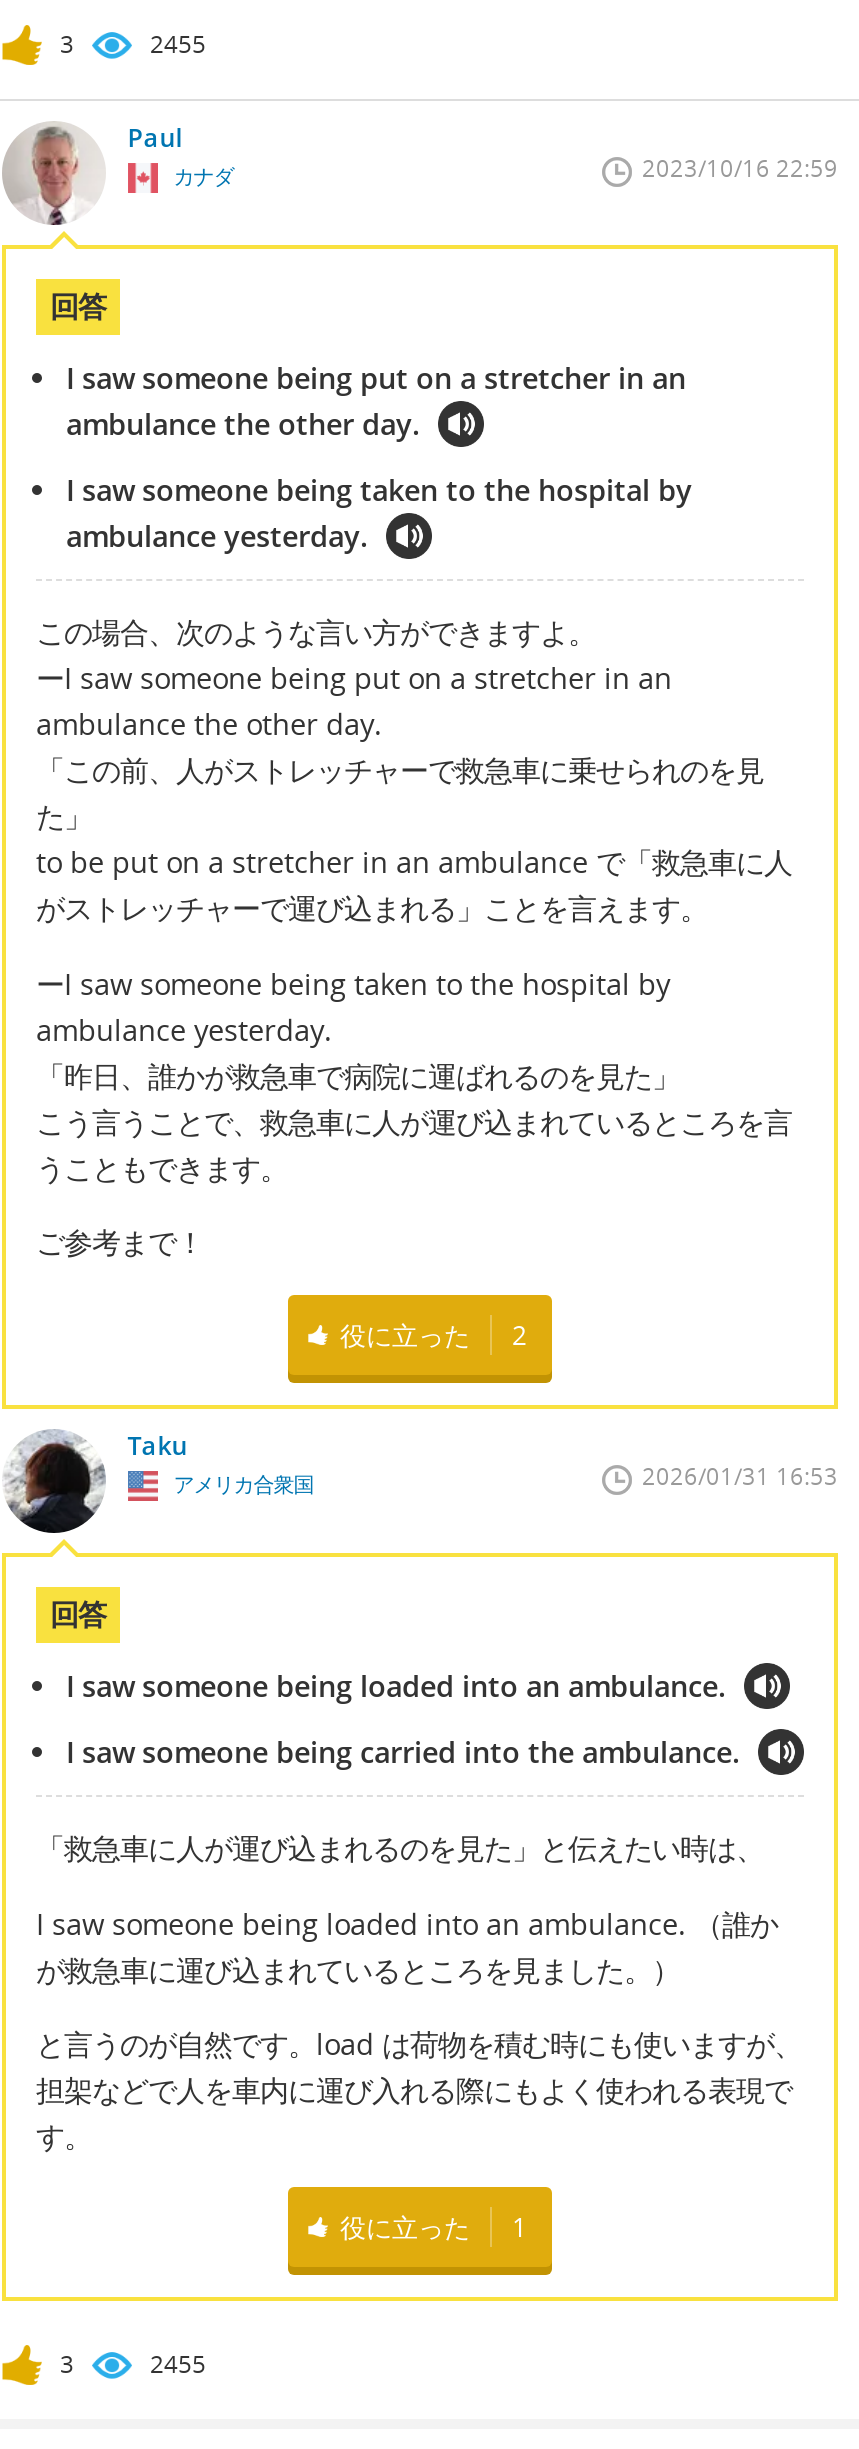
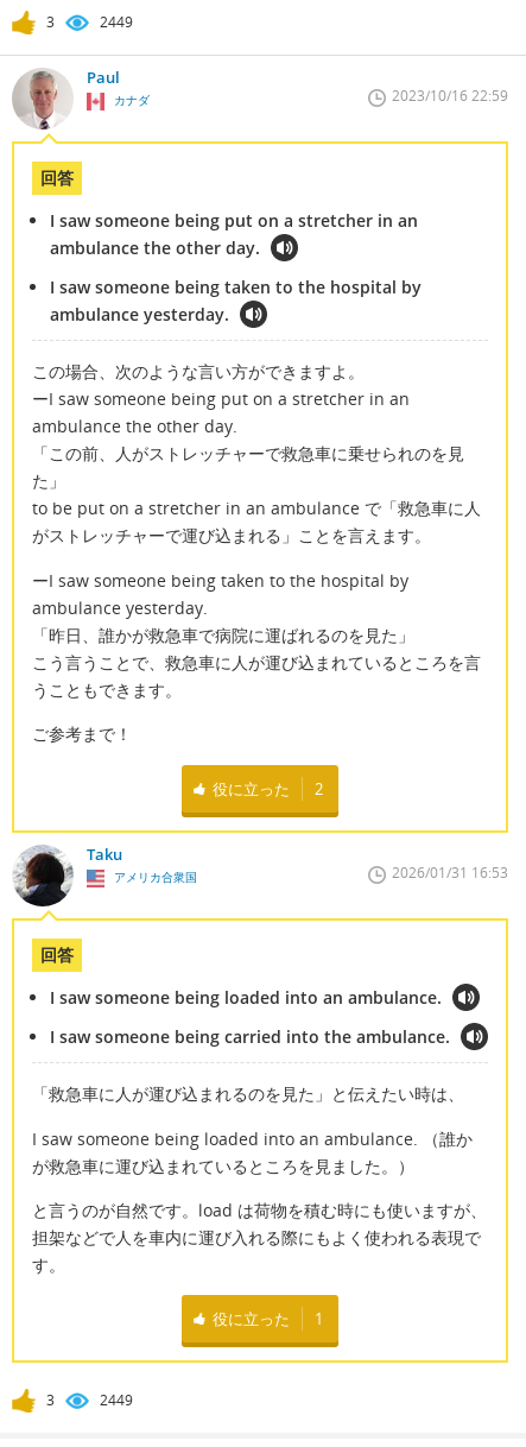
[150,27,206,61] 2455 -> [100,12,133,32] 2449
[150,2348,206,2382] 2455 -> [100,1390,133,1411] 2449

